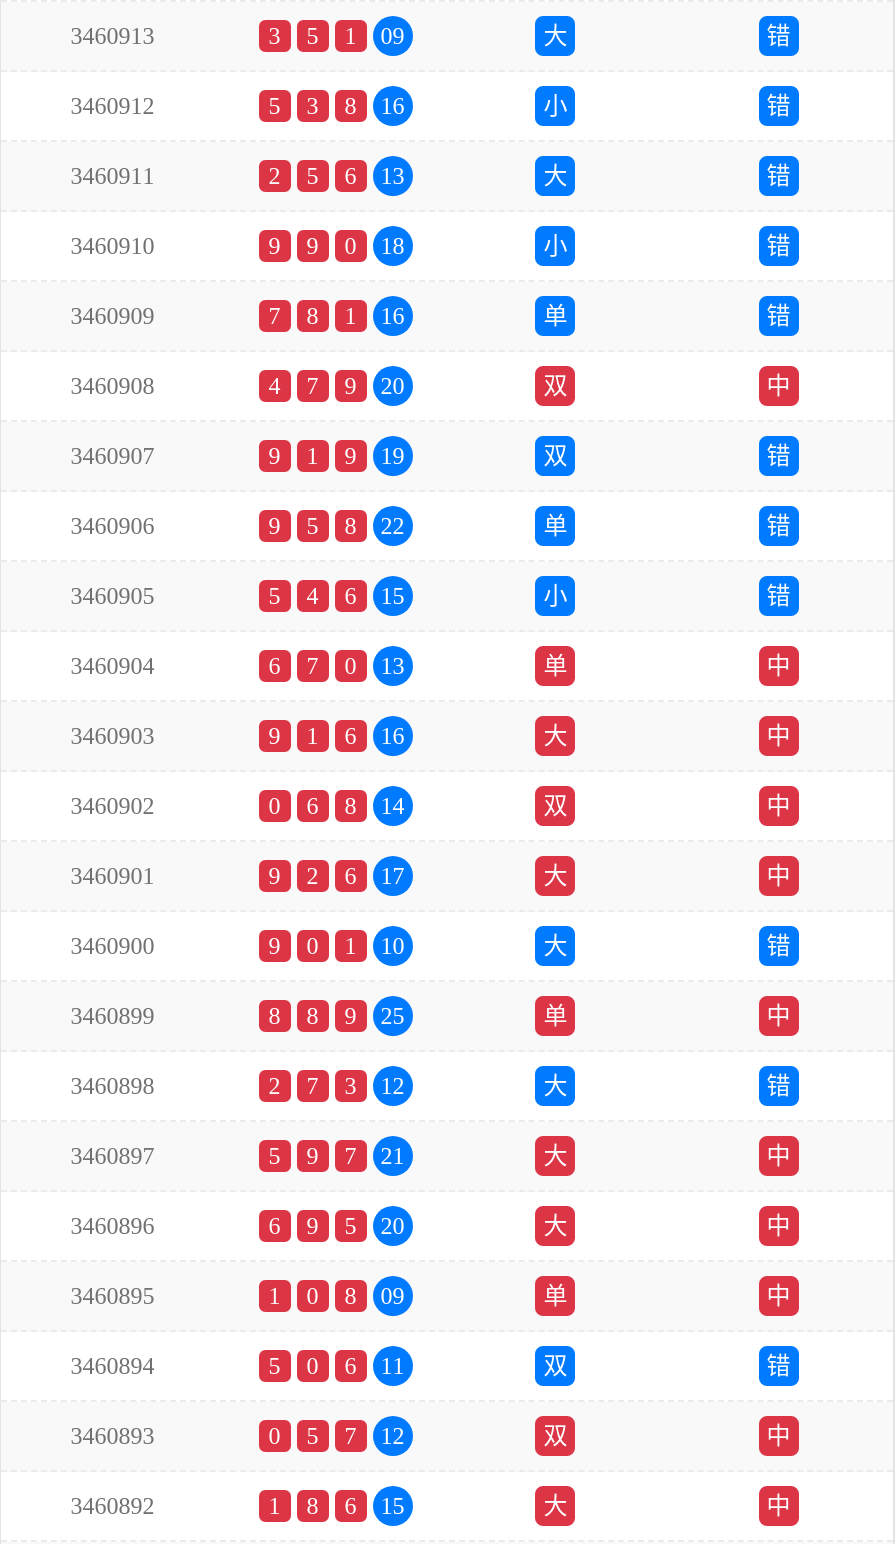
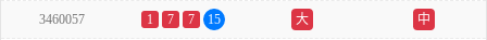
[71,22,319,50] 3460913 | 3 | 5 -> [39,12,85,27] 3460057
[71,22,791,330] 09 | 大 | 错 | 3460912 | 5 | 3 | 8 | 16 | 小 | 错 | 3460911 | 2 | 5 | 6 | 13 | 大 | 错 | 3460910 | 9 | 9 | 0 | 18 | 小 | 错 | 3460909 -> none
[71,302,791,400] 8 | 1 | 16 | 单 | 错 | 3460908 | 4 -> none
[71,372,791,1520] 9 | 20 | 双 | 中 | 3460907 | 9 | 1 | 9 | 19 | 双 | 错 | 3460906 | 9 | 5 | 8 | 22 | 单 | 错 | 3460905 | 5 | 4 | 6 | 15 | 小 | 错 | 3460904 | 6 | 7 | 0 | 13 | 单 | 中 | 3460903 | 9 | 1 | 6 | 16 | 大 | 中 | 3460902 | 0 | 6 | 8 | 14 | 双 | 中 | 3460901 | 9 | 2 | 6 | 17 | 大 | 中 | 3460900 | 9 | 0 | 1 | 10 | 大 | 错 | 3460899 | 8 | 8 | 9 | 25 | 单 | 中 | 3460898 | 2 | 7 | 3 | 12 | 大 | 错 | 3460897 | 5 | 9 | 7 | 21 | 大 | 中 | 3460896 | 6 | 9 | 5 | 20 | 大 | 中 | 3460895 | 1 | 0 | 8 | 09 | 单 | 中 | 3460894 | 5 | 0 | 6 | 11 | 双 | 错 | 3460893 | 0 | 5 | 7 | 12 | 双 | 中 | 3460892 | 1 | 8 | 6 -> none

